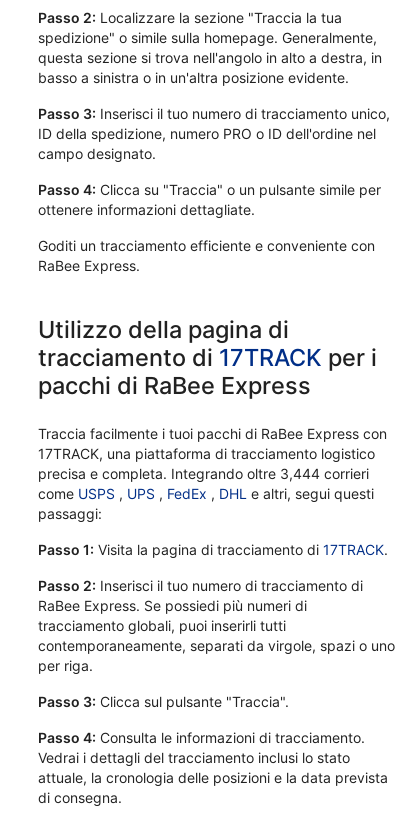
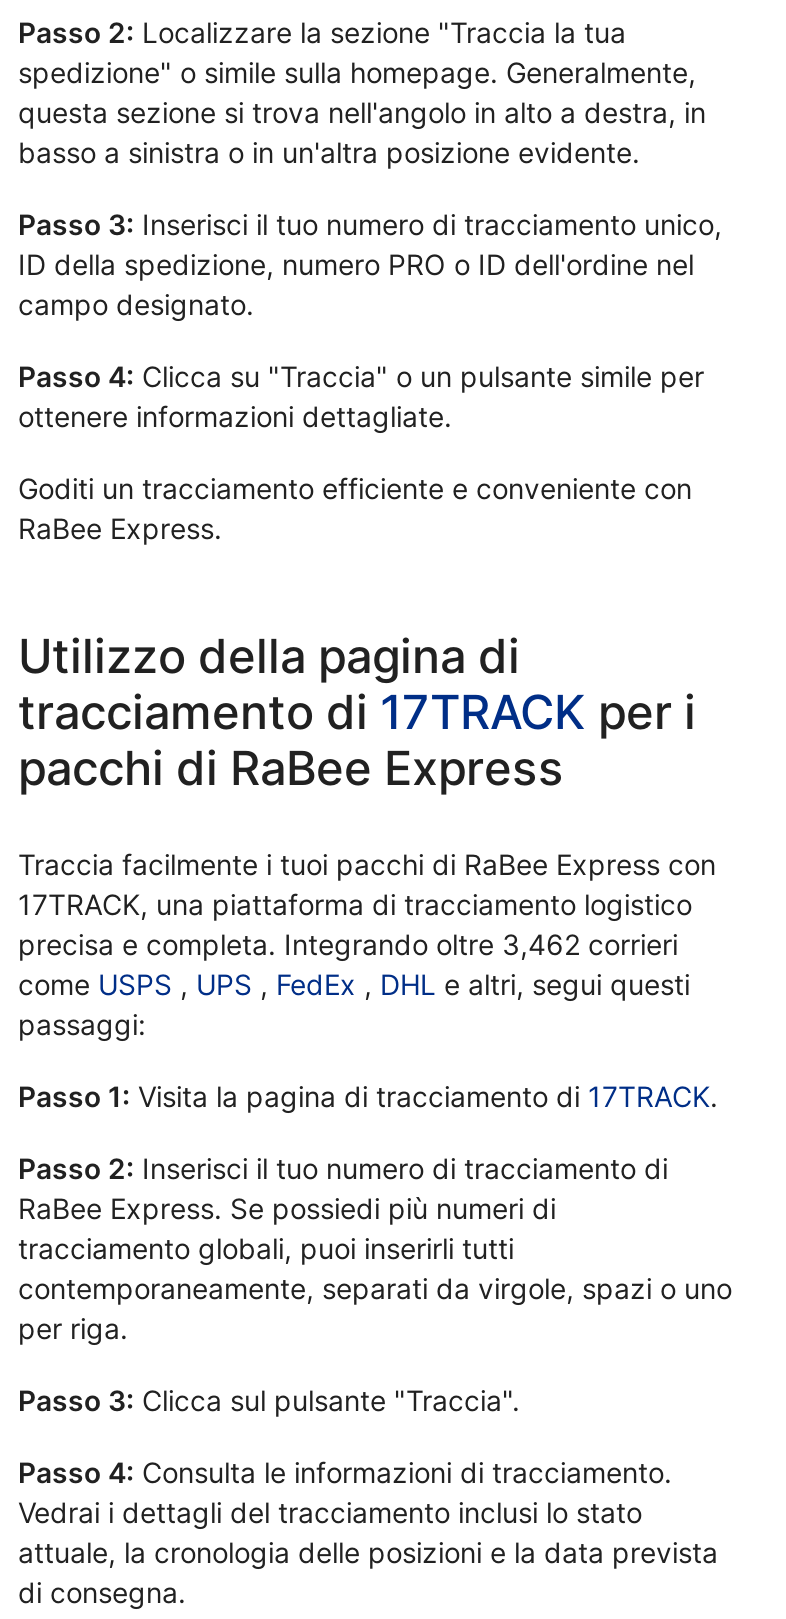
[38,465,369,482] precisa e completa. Integrando oltre 3,444 corrieri -> [18,927,678,961] precisa e completa. Integrando oltre 3,462 corrieri

